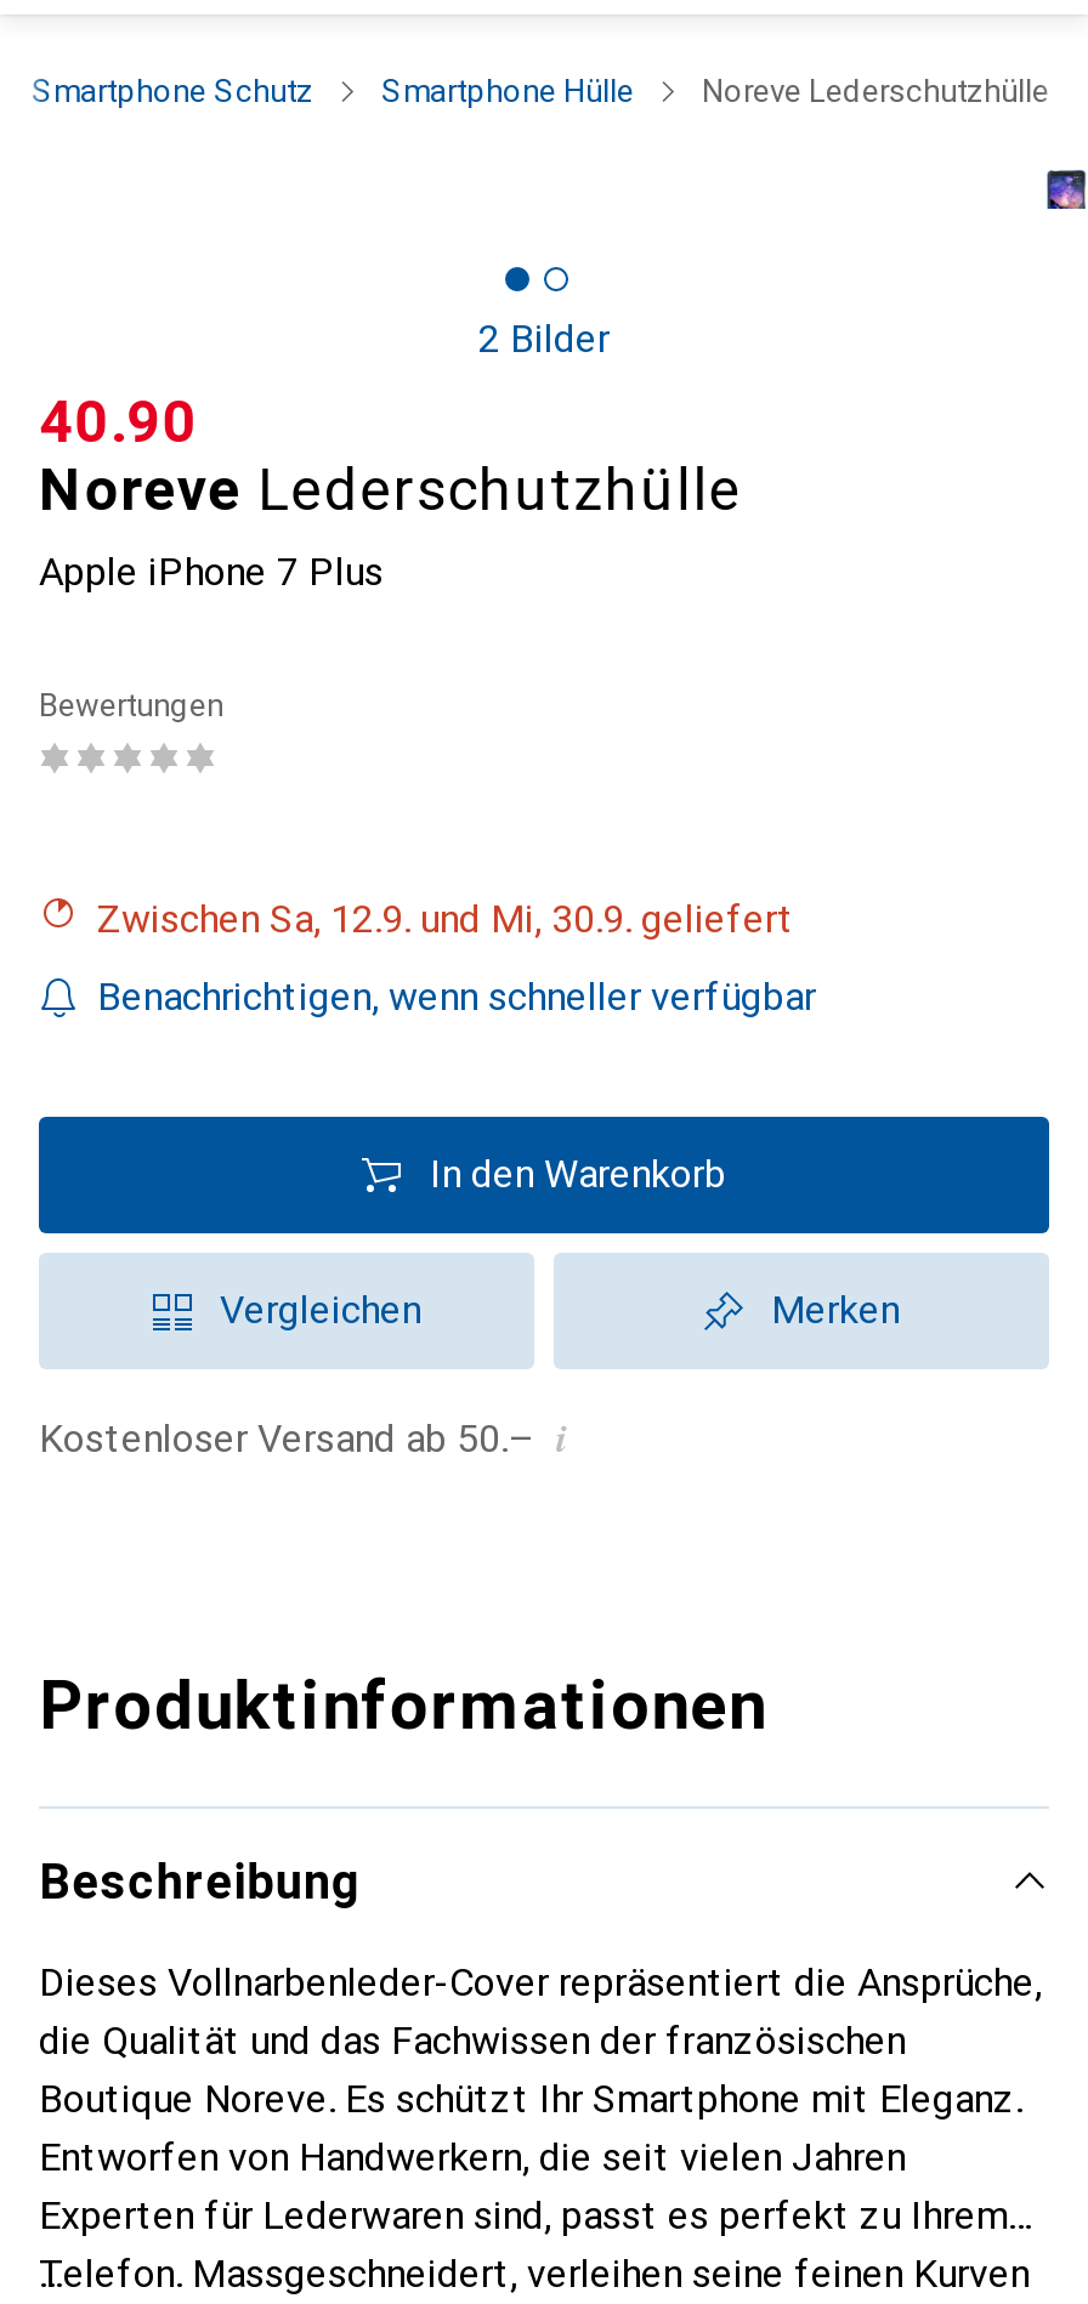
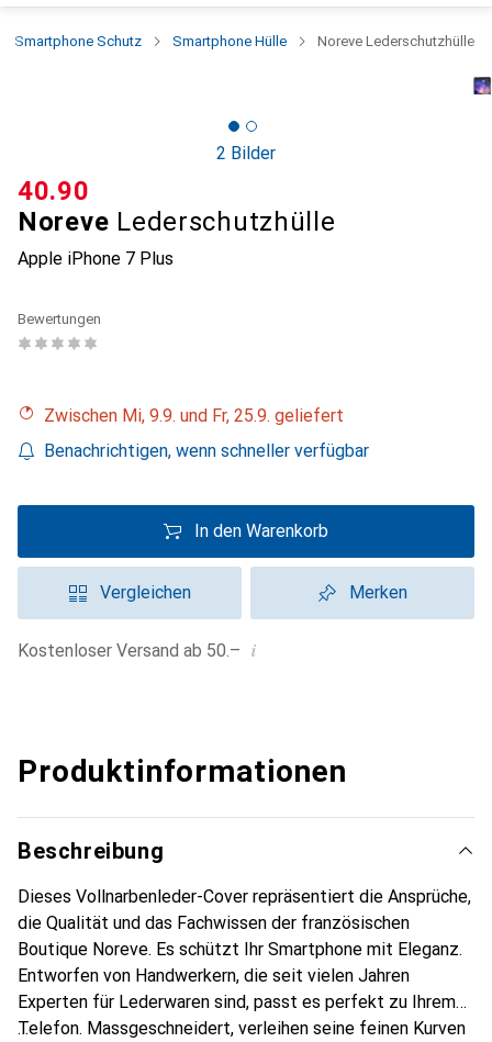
[121,896,794,942] Zwischen Sa, 12.9. und Mi, 30.9. geliefert -> [55,405,344,426] Zwischen Mi, 9.9. und Fr, 25.9. geliefert

